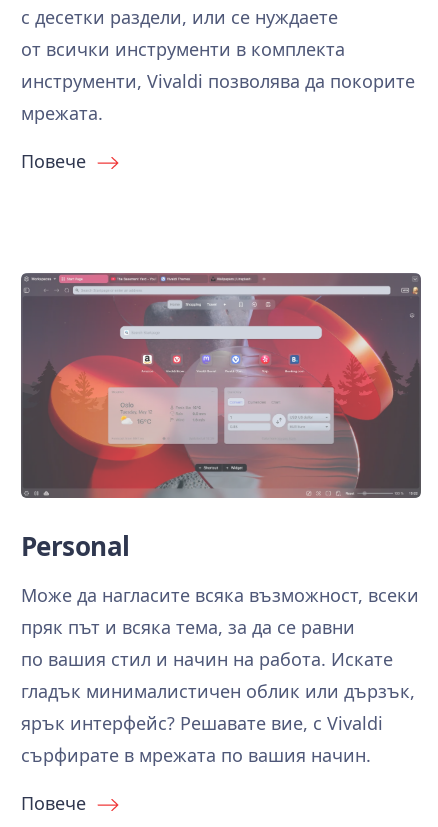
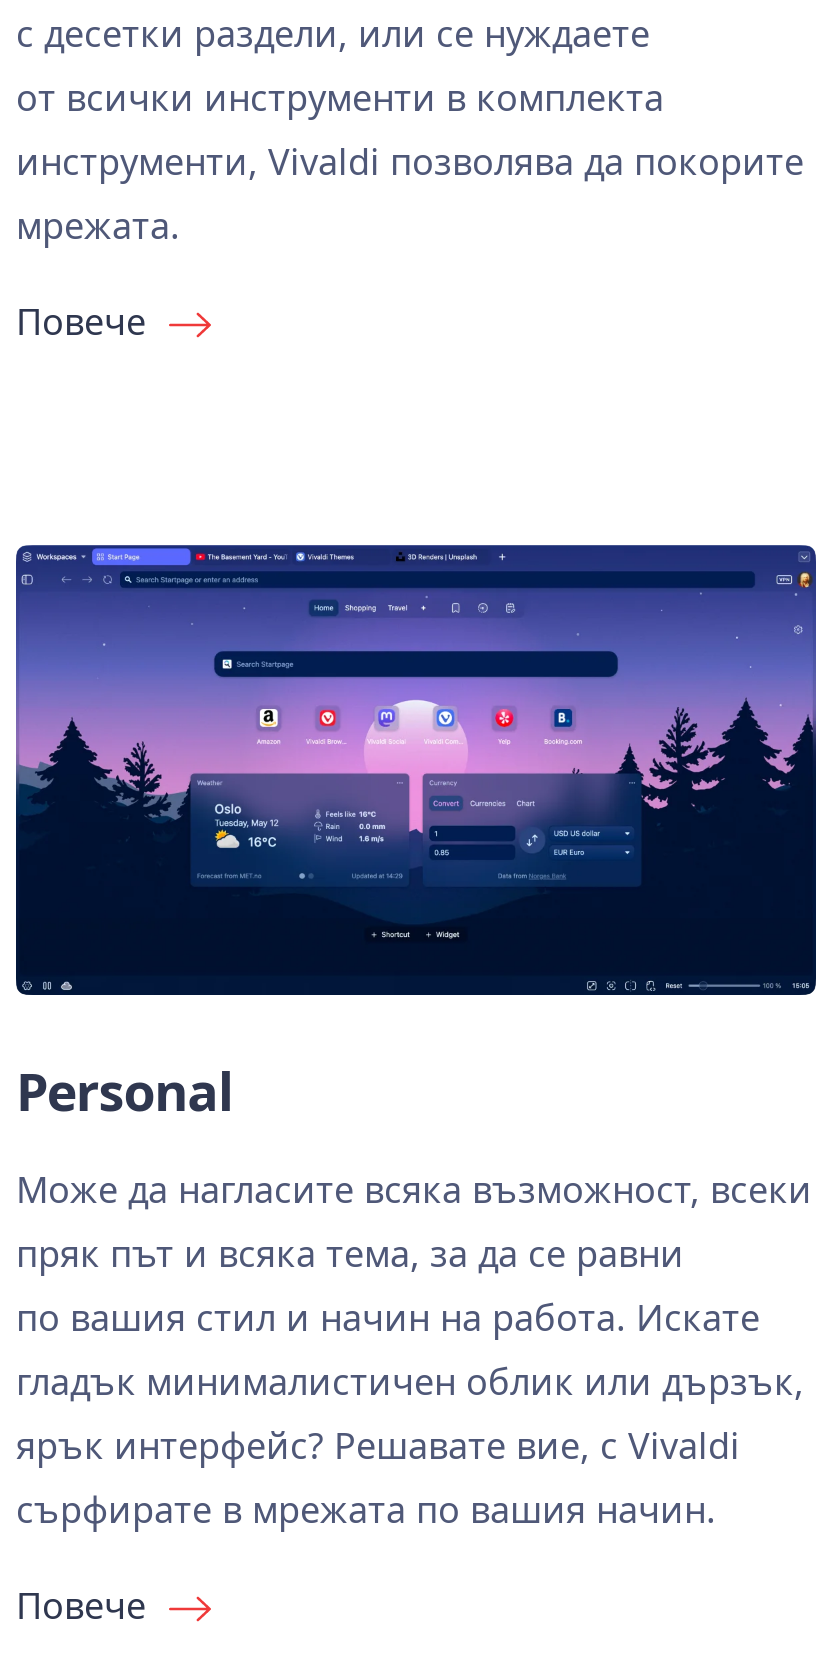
[20,272,422,499] [image] -> [16,543,816,997] [image]

